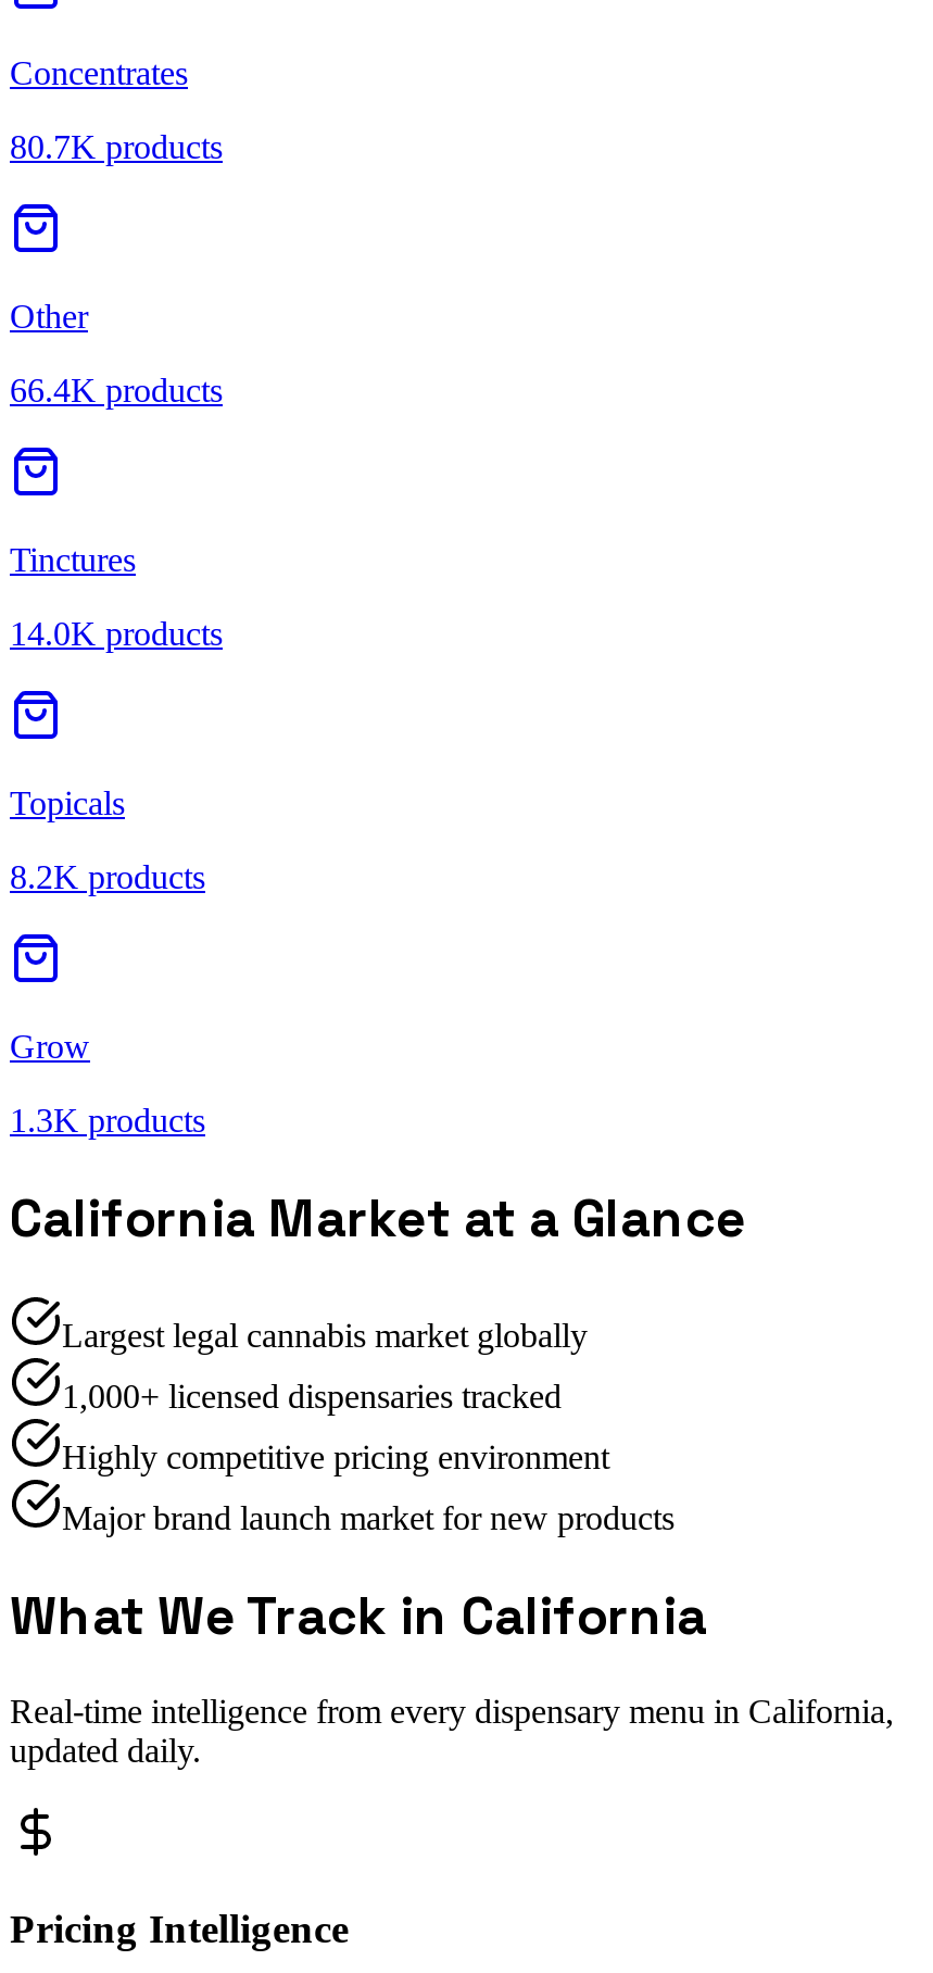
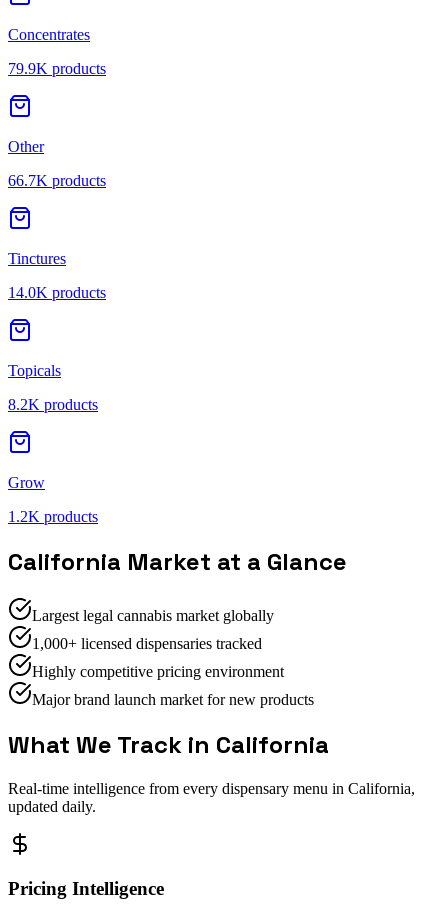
[10,128,223,165] 80.7K products -> [8,60,106,77] 79.9K products
[10,372,223,409] 66.4K products -> [8,172,106,189] 66.7K products
[10,1102,205,1139] 1.3K products -> [8,508,98,525] 1.2K products

